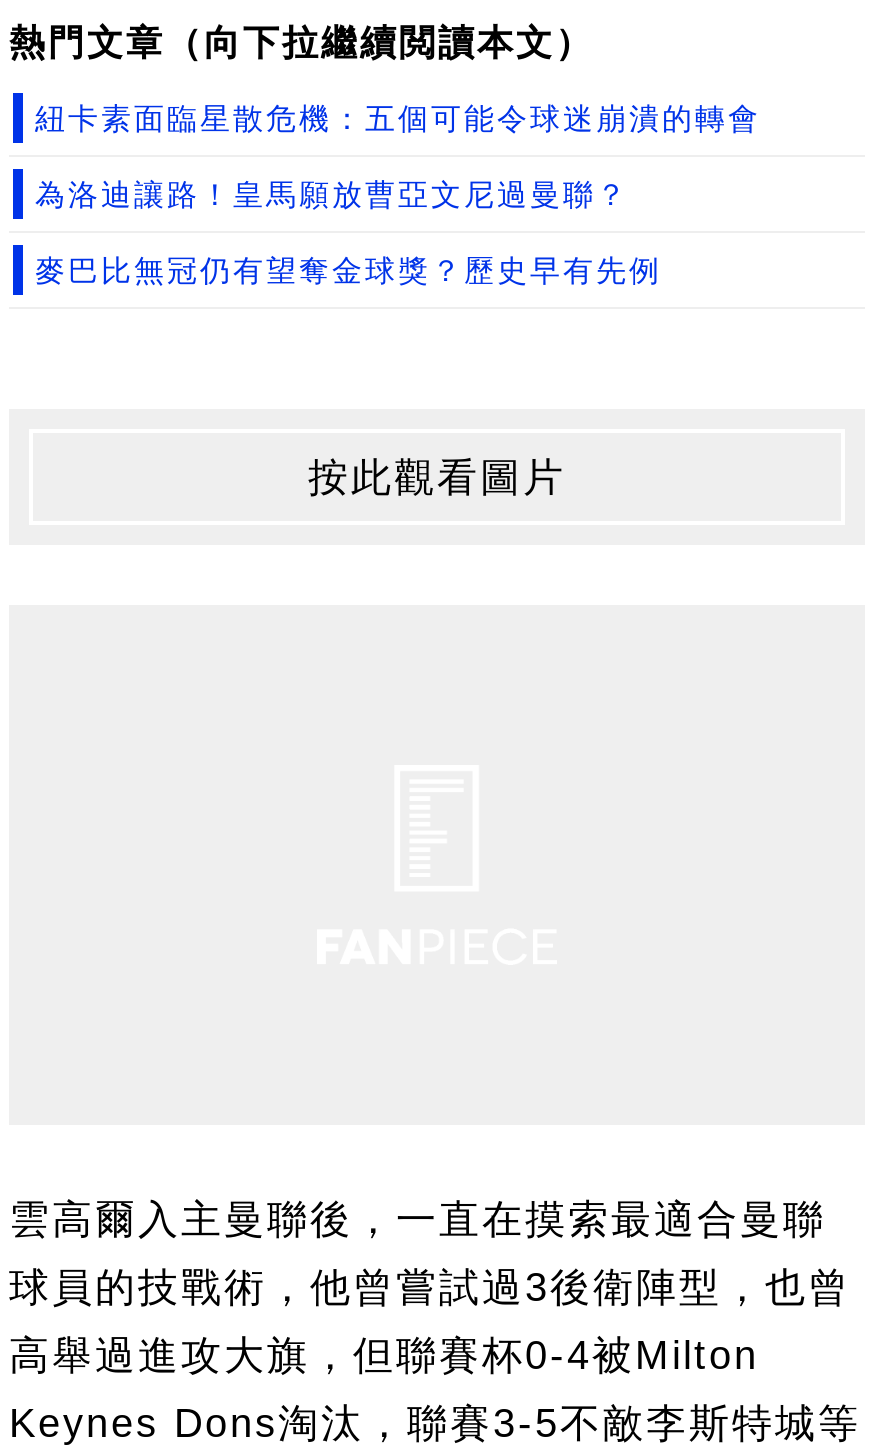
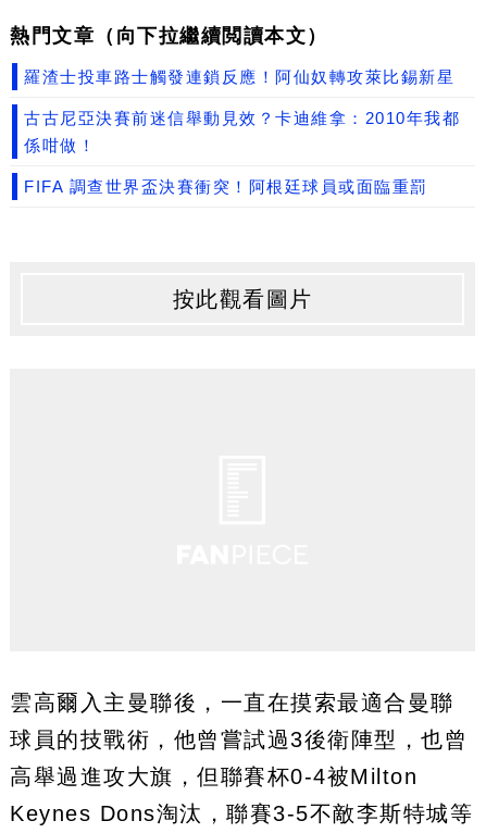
[35,101,761,287] 紐卡素面臨星散危機：五個可能令球迷崩潰的轉會 | 為洛迪讓路！皇馬願放曹亞文尼過曼聯？ | 麥巴比無冠仍有望奪金球獎？歷史早有先例 -> [24,67,460,196] 羅渣士投車路士觸發連鎖反應！阿仙奴轉攻萊比錫新星 | 古古尼亞決賽前迷信舉動見效？卡迪維拿：2010年我都 | 係咁做！ | FIFA 調查世界盃決賽衝突！阿根廷球員或面臨重罰

